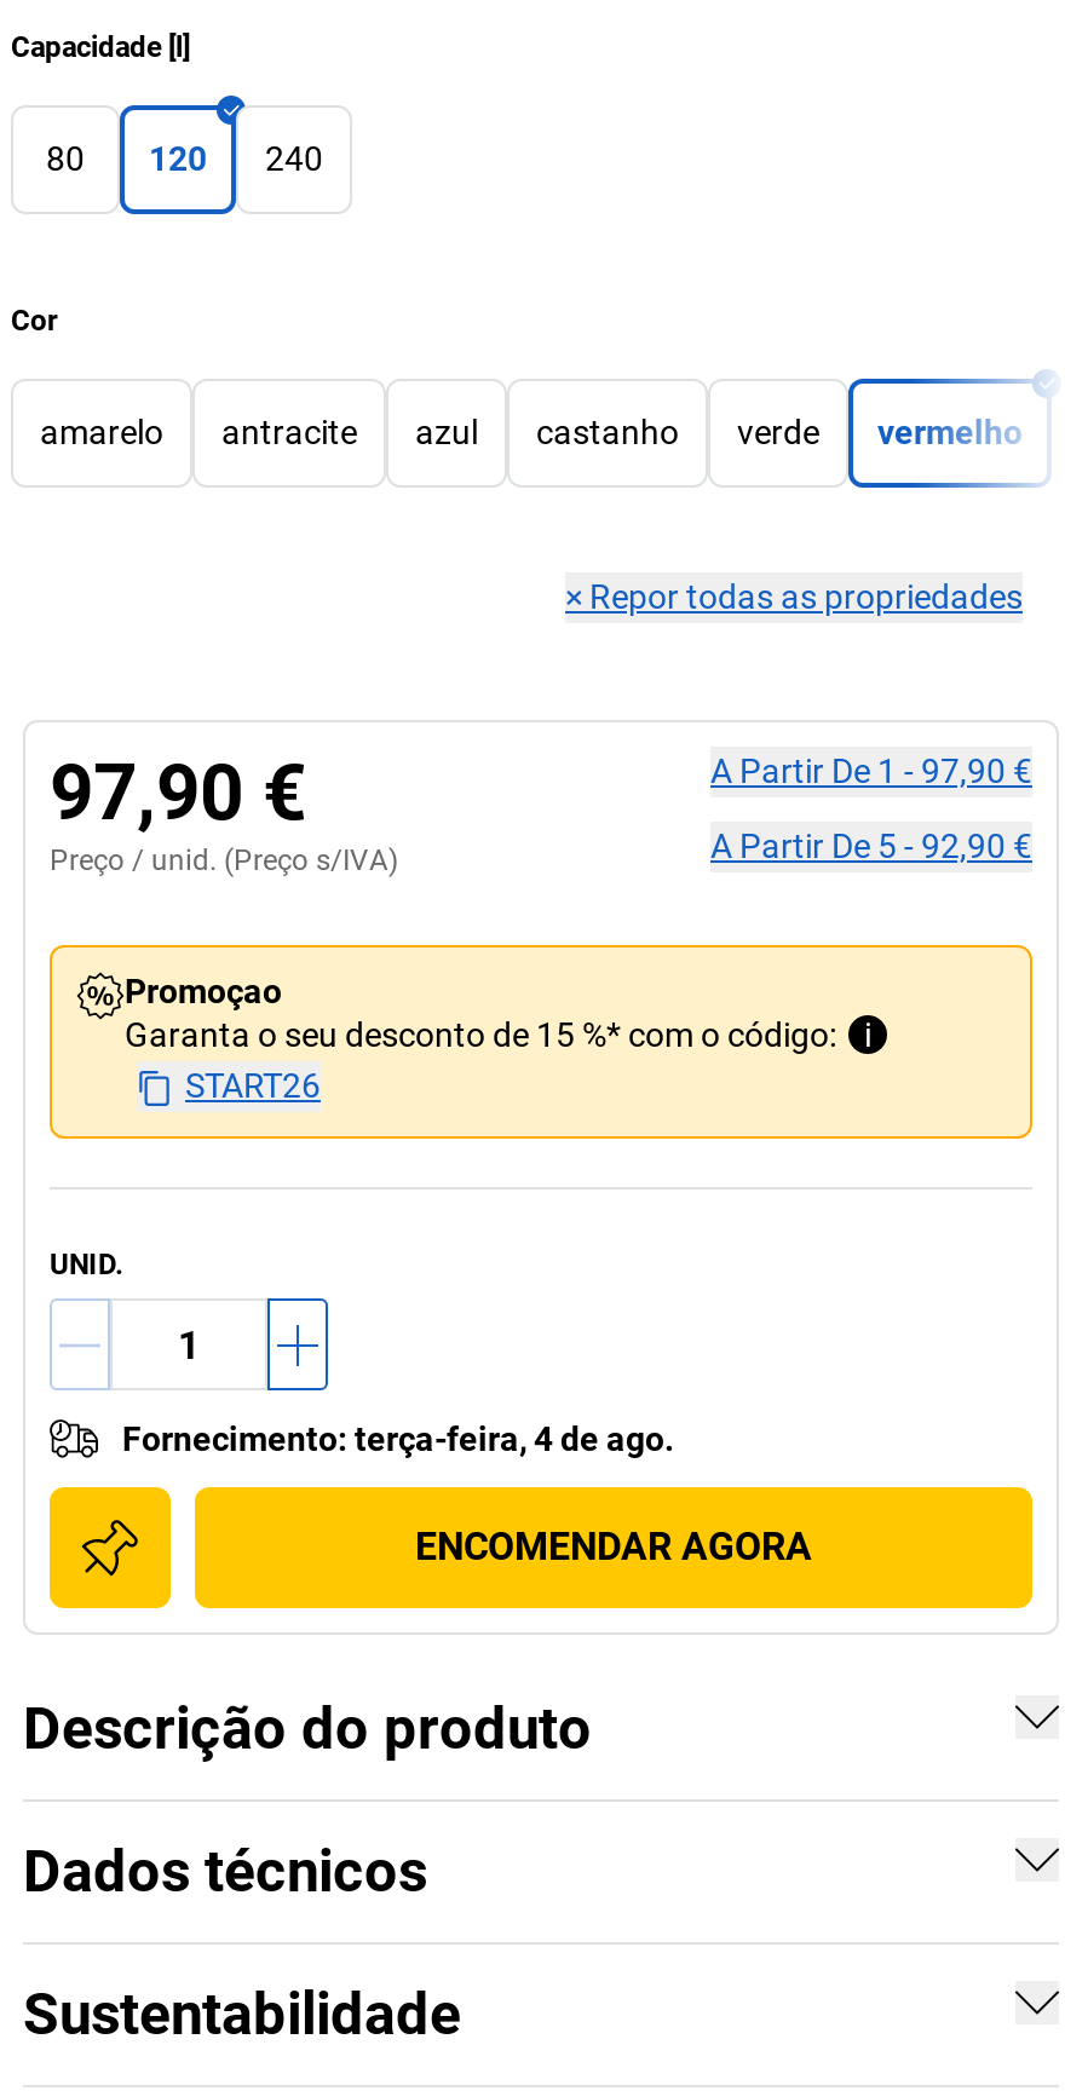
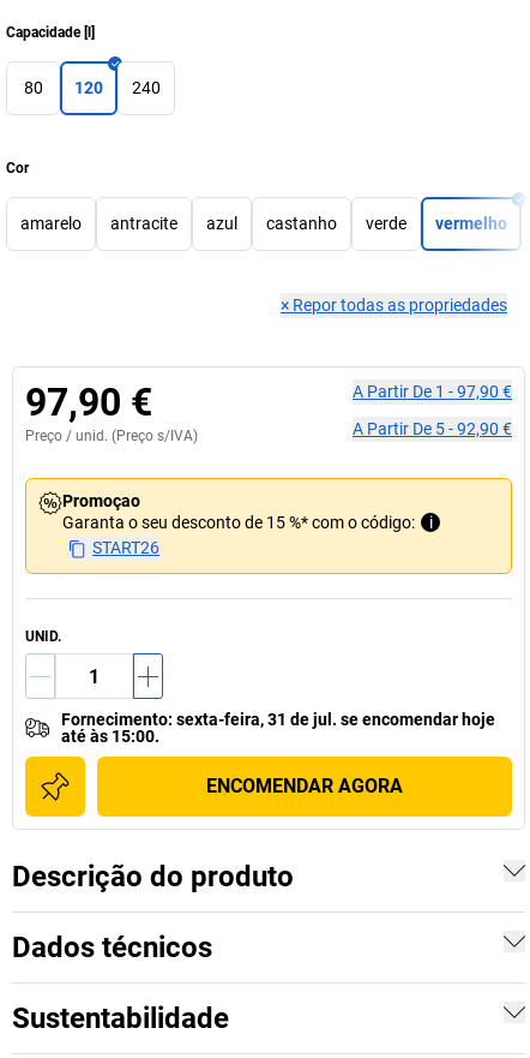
[122,1419,674,1458] Fornecimento: terça-feira, 4 de ago. -> [61,710,495,746] Fornecimento: sexta-feira, 31 de jul. se encomendar hoje | até às 15:00.

